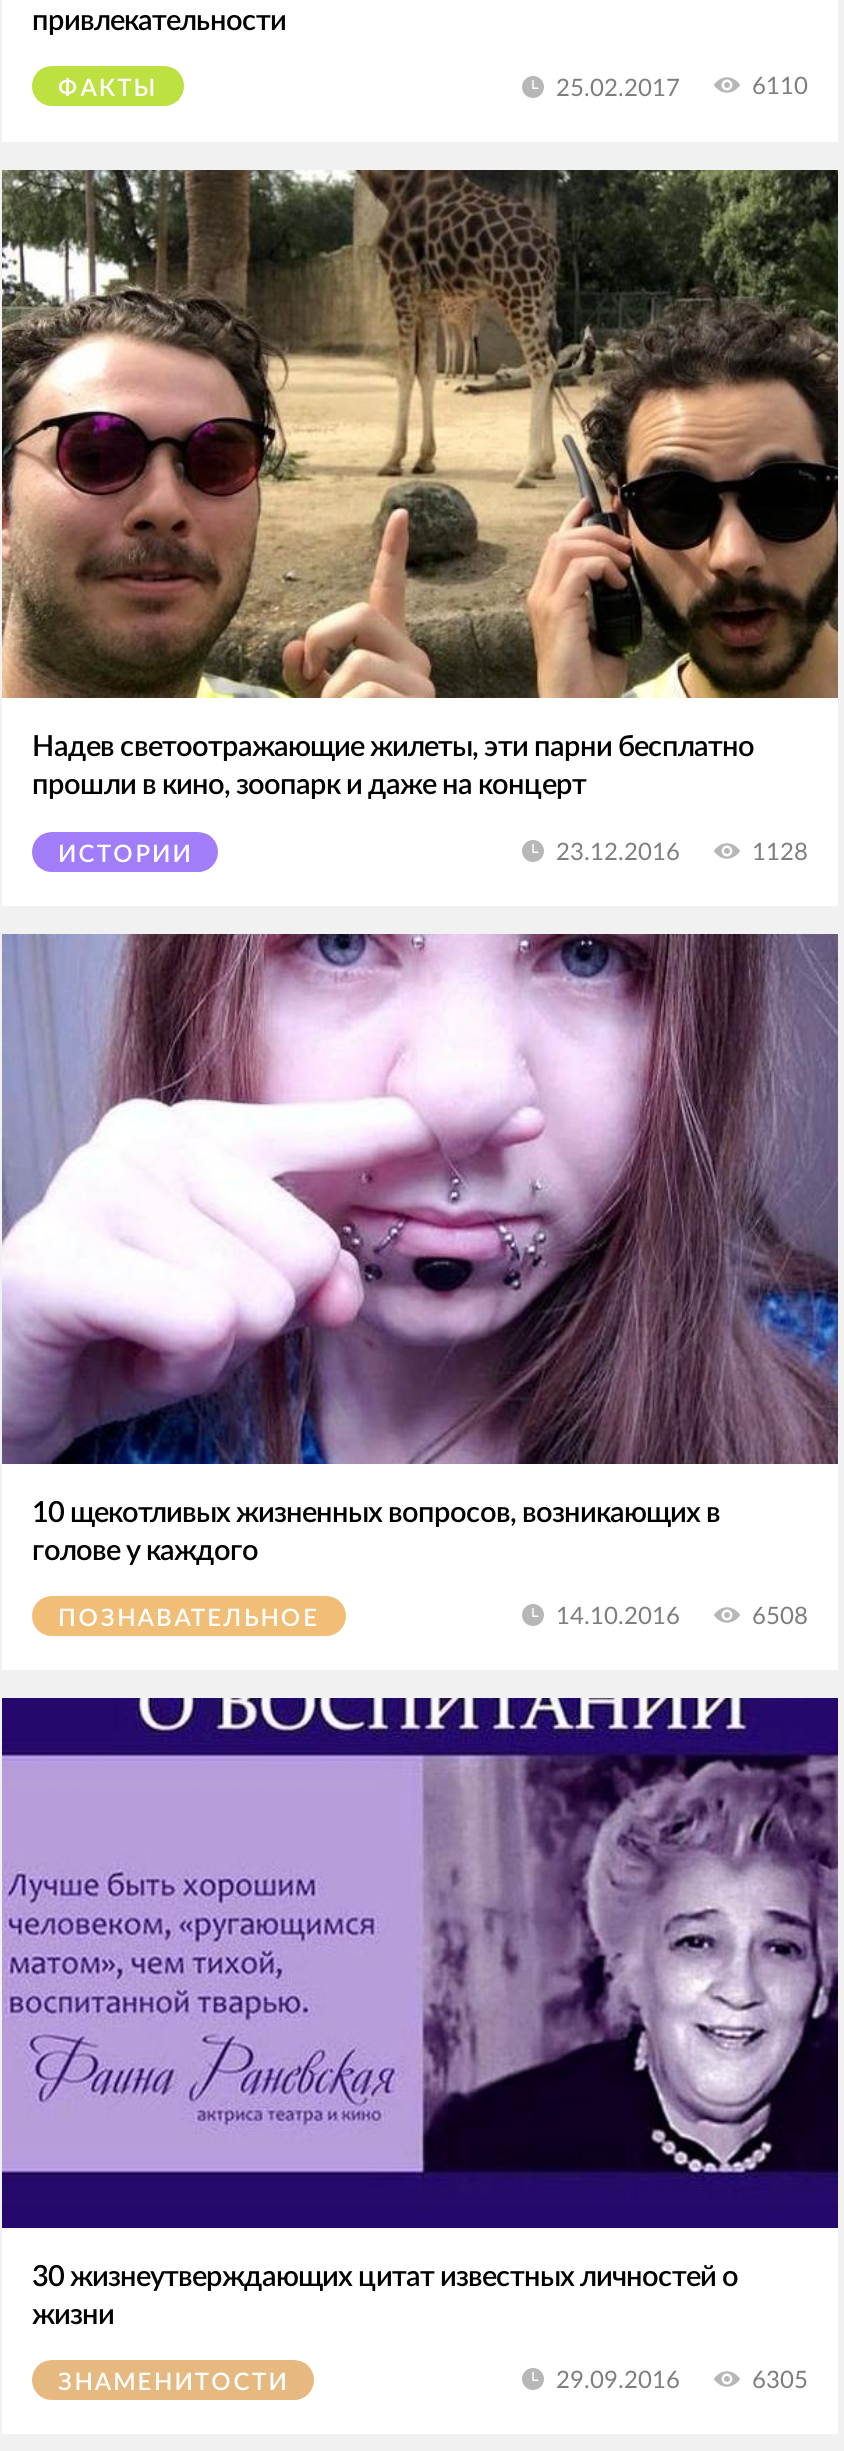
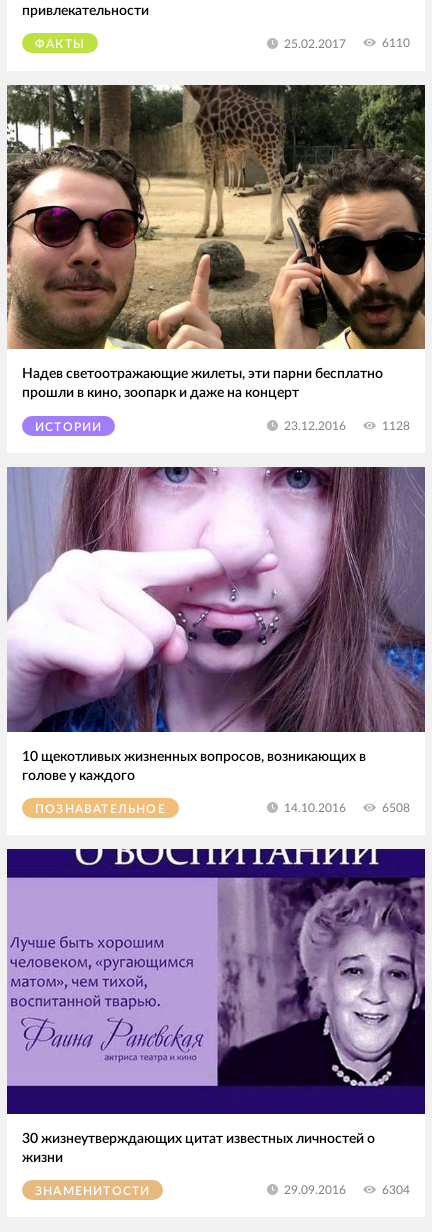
[752,2368,808,2392] 6305 -> [382,1184,410,1196] 6304

